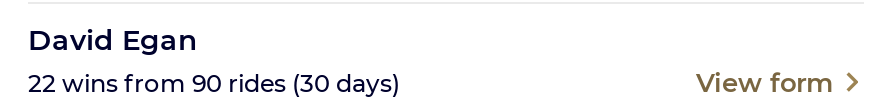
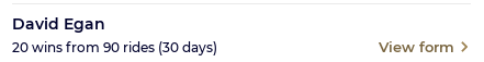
[28,68,400,98] 22 wins from 90 rides (30 days) -> [12,39,217,55] 20 wins from 90 rides (30 days)

